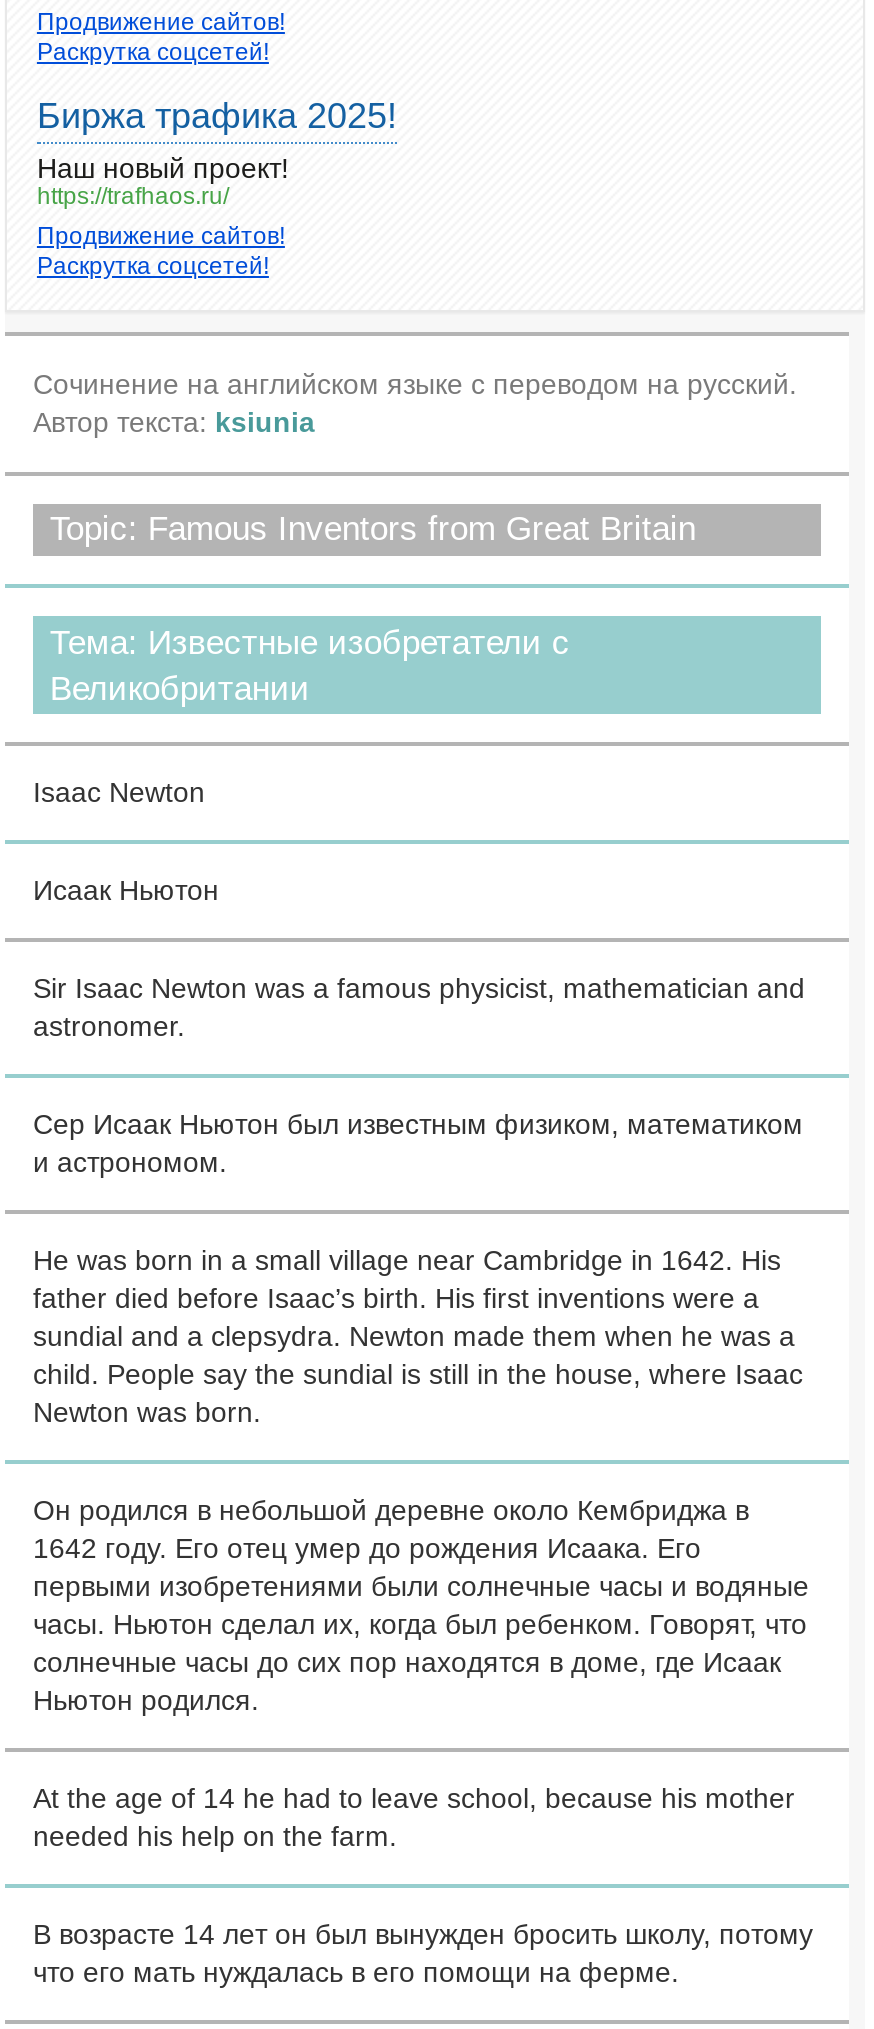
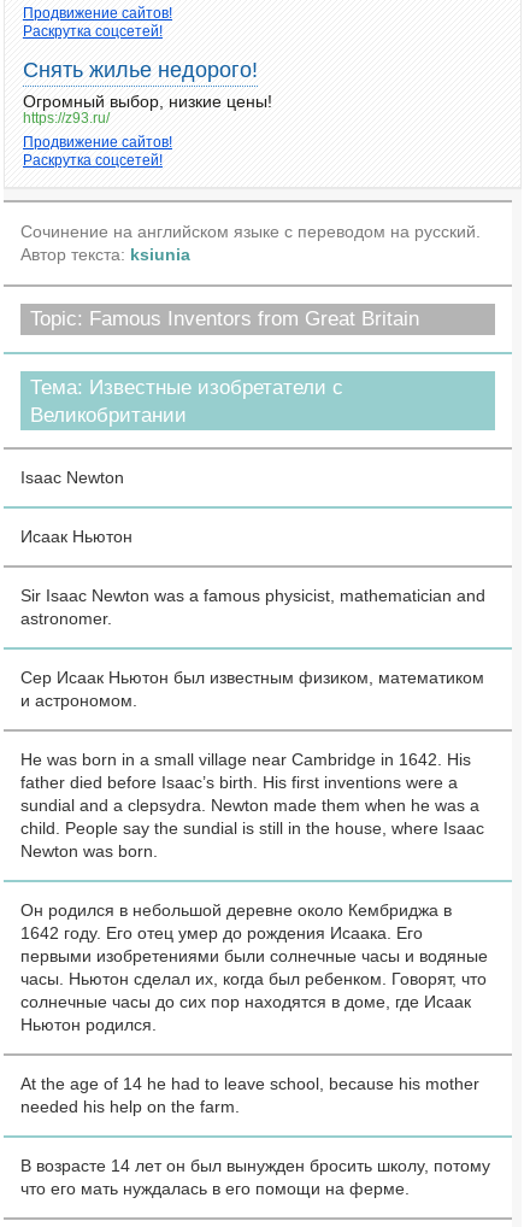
[37,95,397,209] Биржа трафика 2025! | Наш новый проект! | https://trafhaos.ru/ -> [23,57,272,126] Снять жилье недорого! | Огромный выбор, низкие цены! | https://z93.ru/

